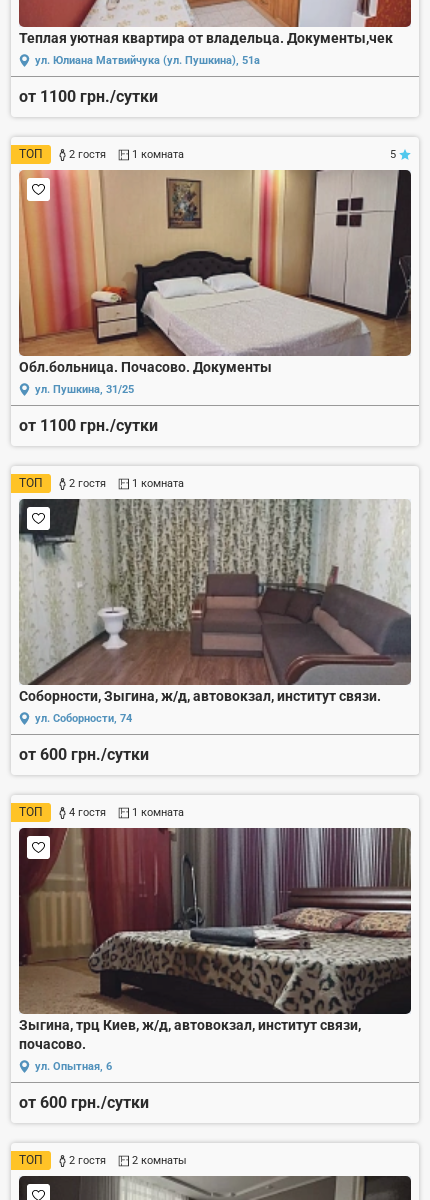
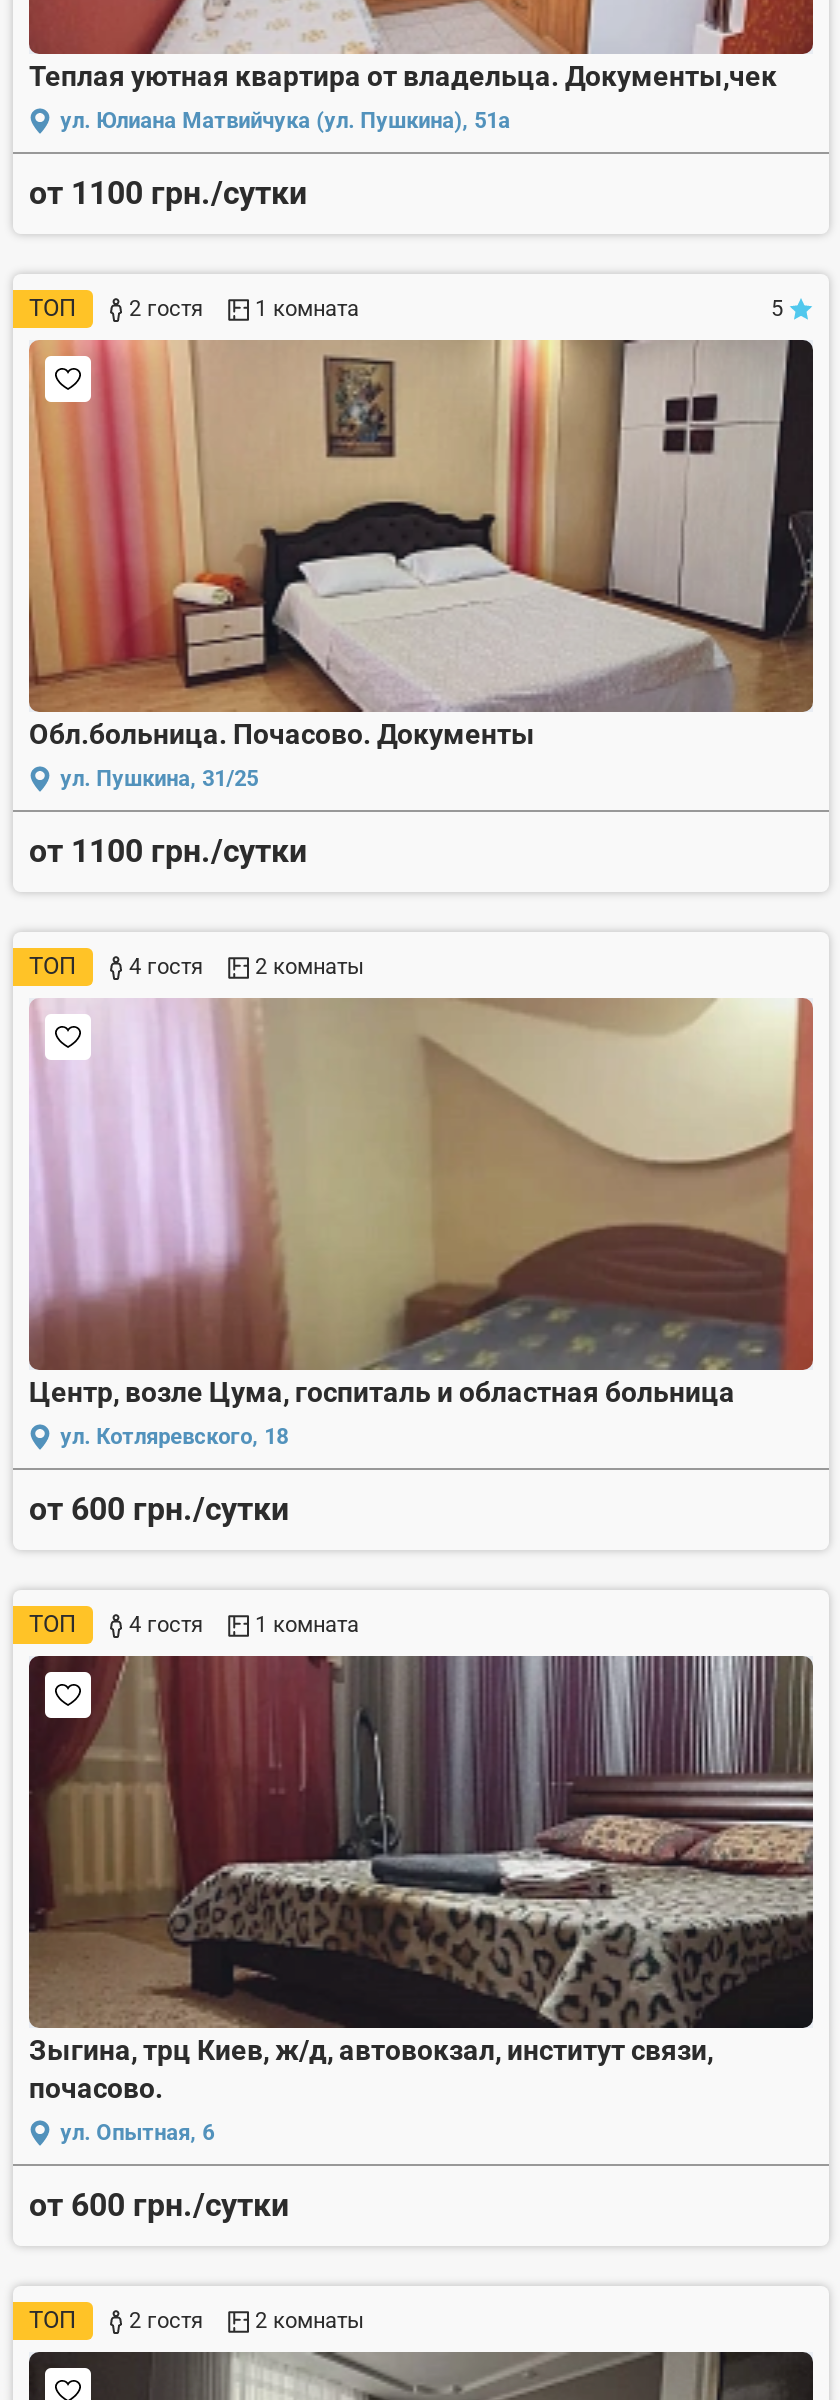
[66,477,184,490] 2 гостя | 1 комната -> [123,954,365,980] 4 гостя | 2 комнаты
[18,498,412,704] [image] | Соборности, Зыгина, ж/д, автовокзал, институт связи. -> [29,998,815,1408] [image] | Центр, возле Цума, госпиталь и областная больница
[35,712,132,725] ул. Соборности, 74 -> [60,1424,288,1450] ул. Котляревского, 18

